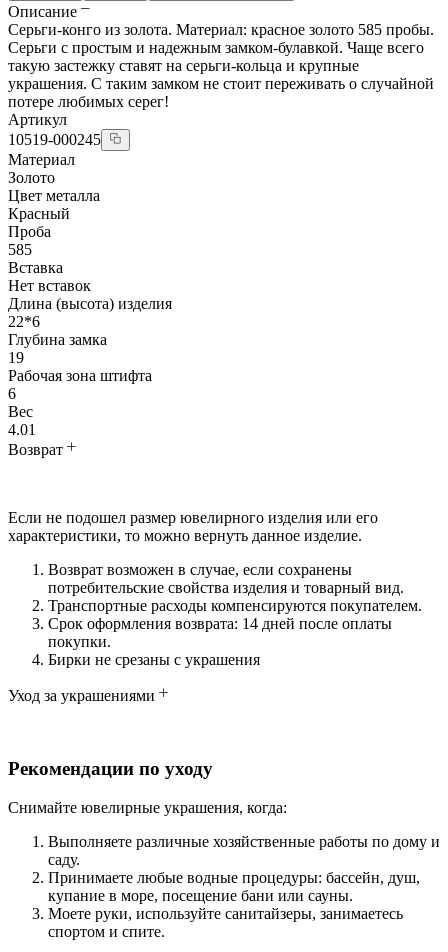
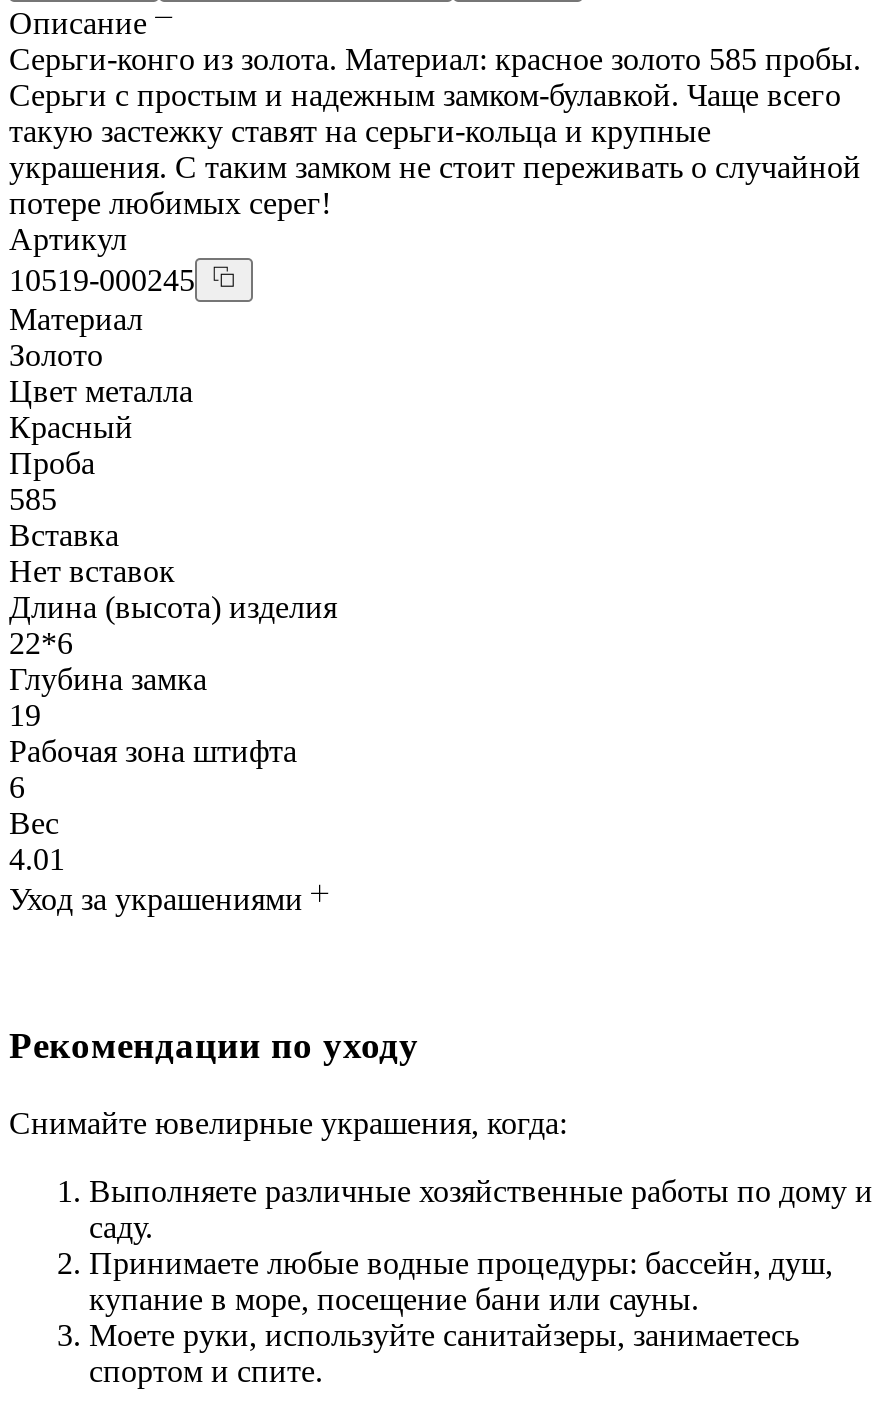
[8,441,63,458] Возврат -> none
[8,509,422,668] Если не подошел размер ювелирного изделия или его | характеристики, то можно вернуть данное изделие. | Возврат возможен в случае, если сохранены | потребительские свойства изделия и товарный вид. | Транспортные расходы компенсируются покупателем. | Срок оформления возврата: 14 дней после оплаты | покупки. | Бирки не срезаны с украшения -> none

